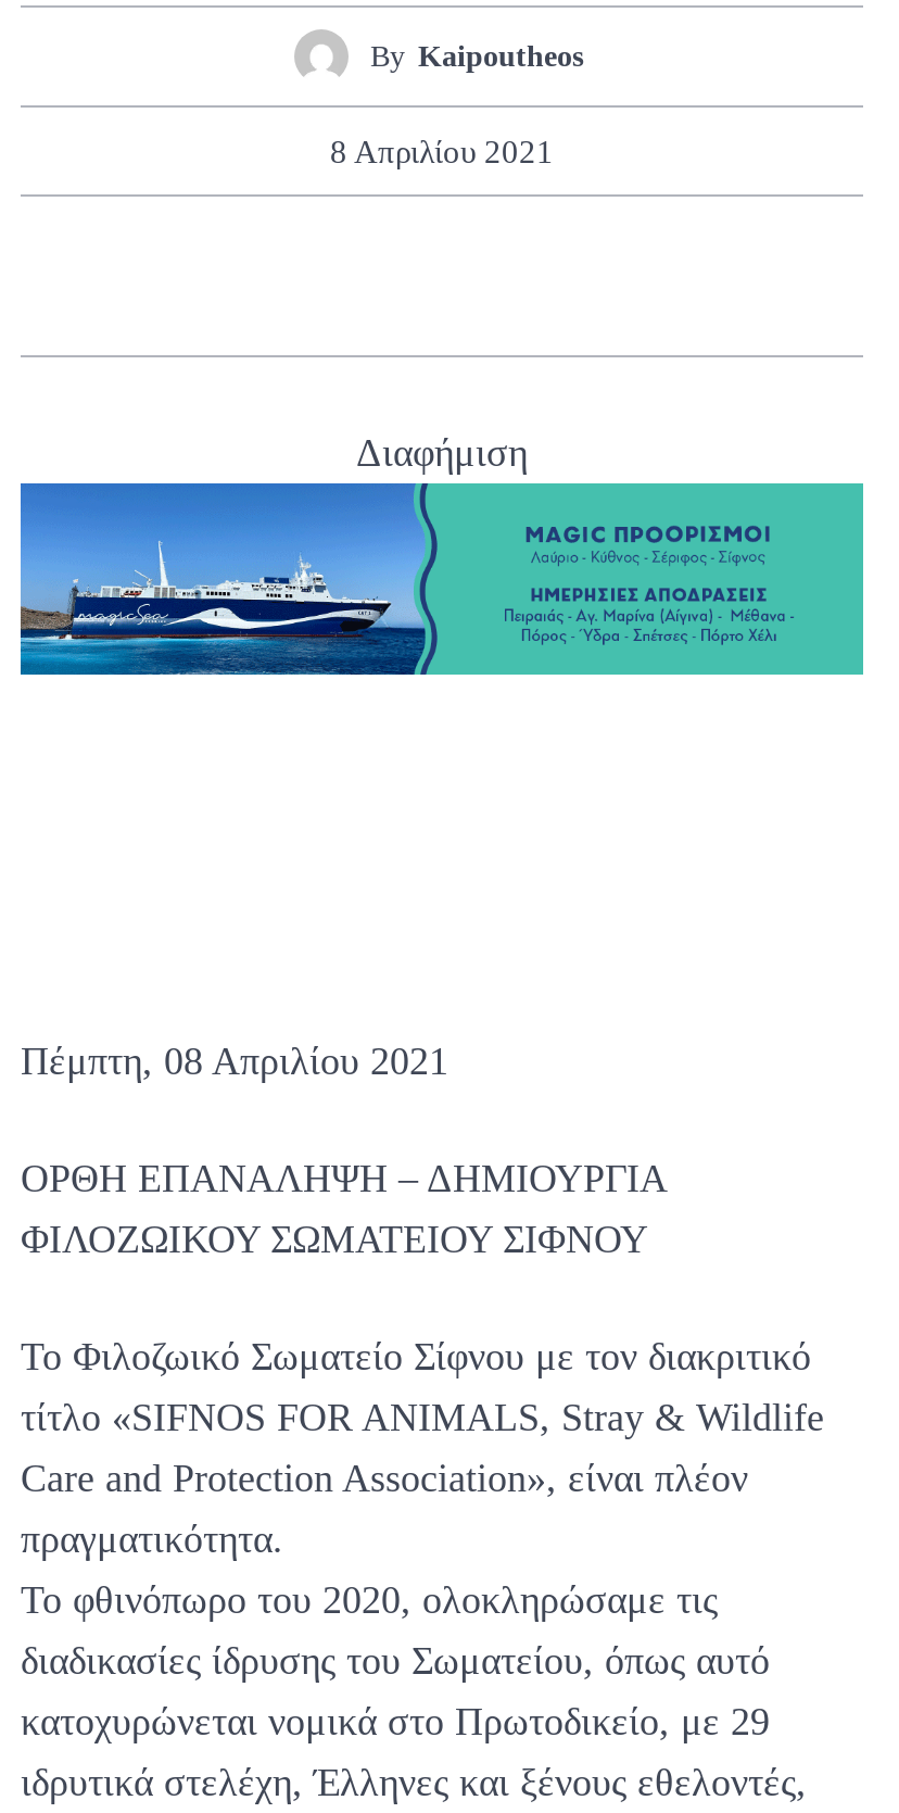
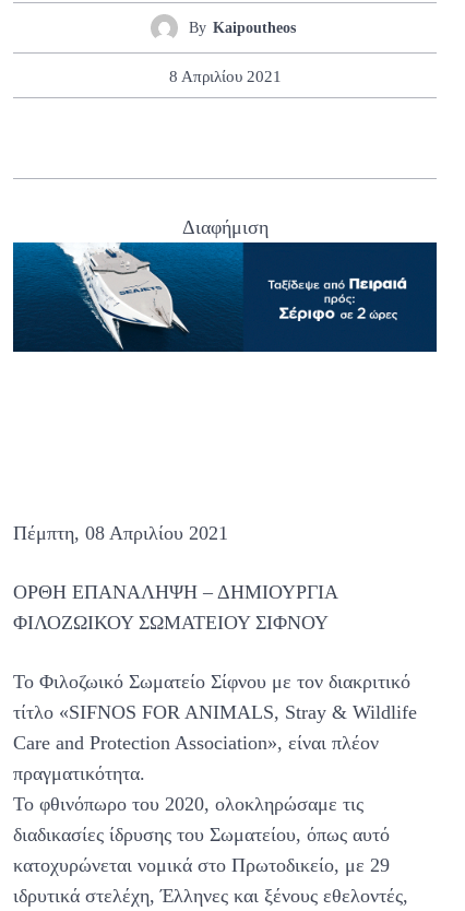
[18,481,865,701] [image] -> [12,241,438,353] [image]

